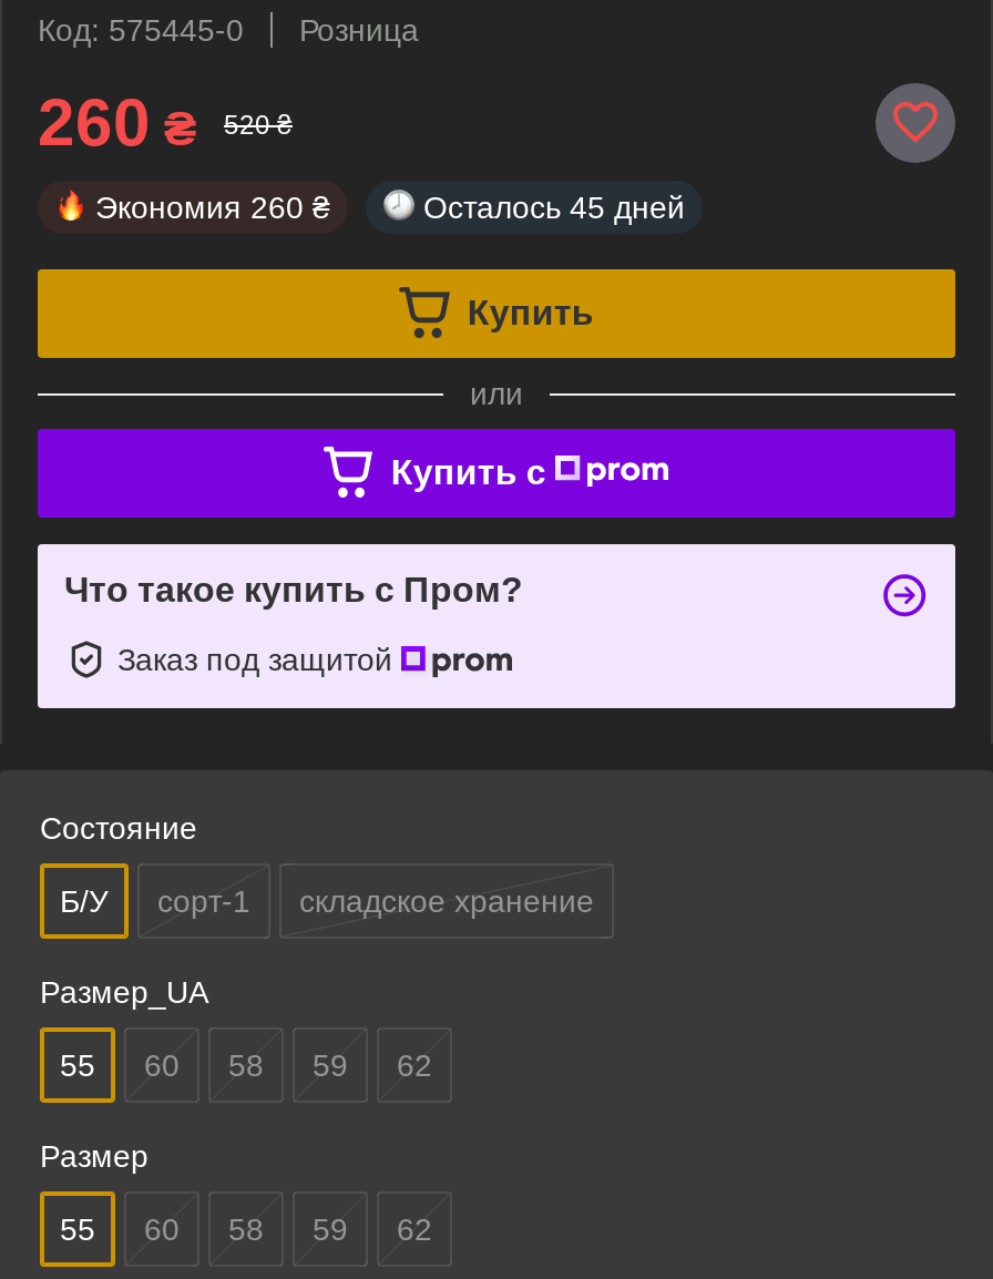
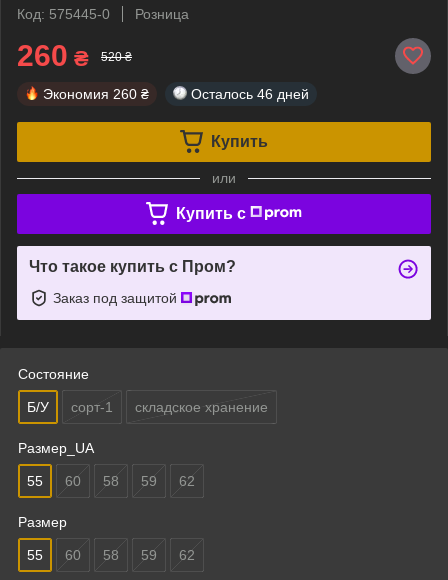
[423,189,685,225] Осталось 45 дней -> [191,86,309,102] Осталось 46 дней

